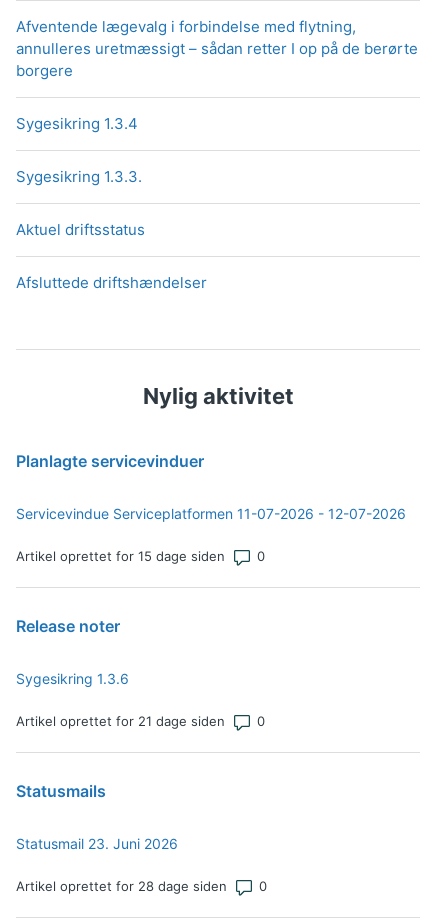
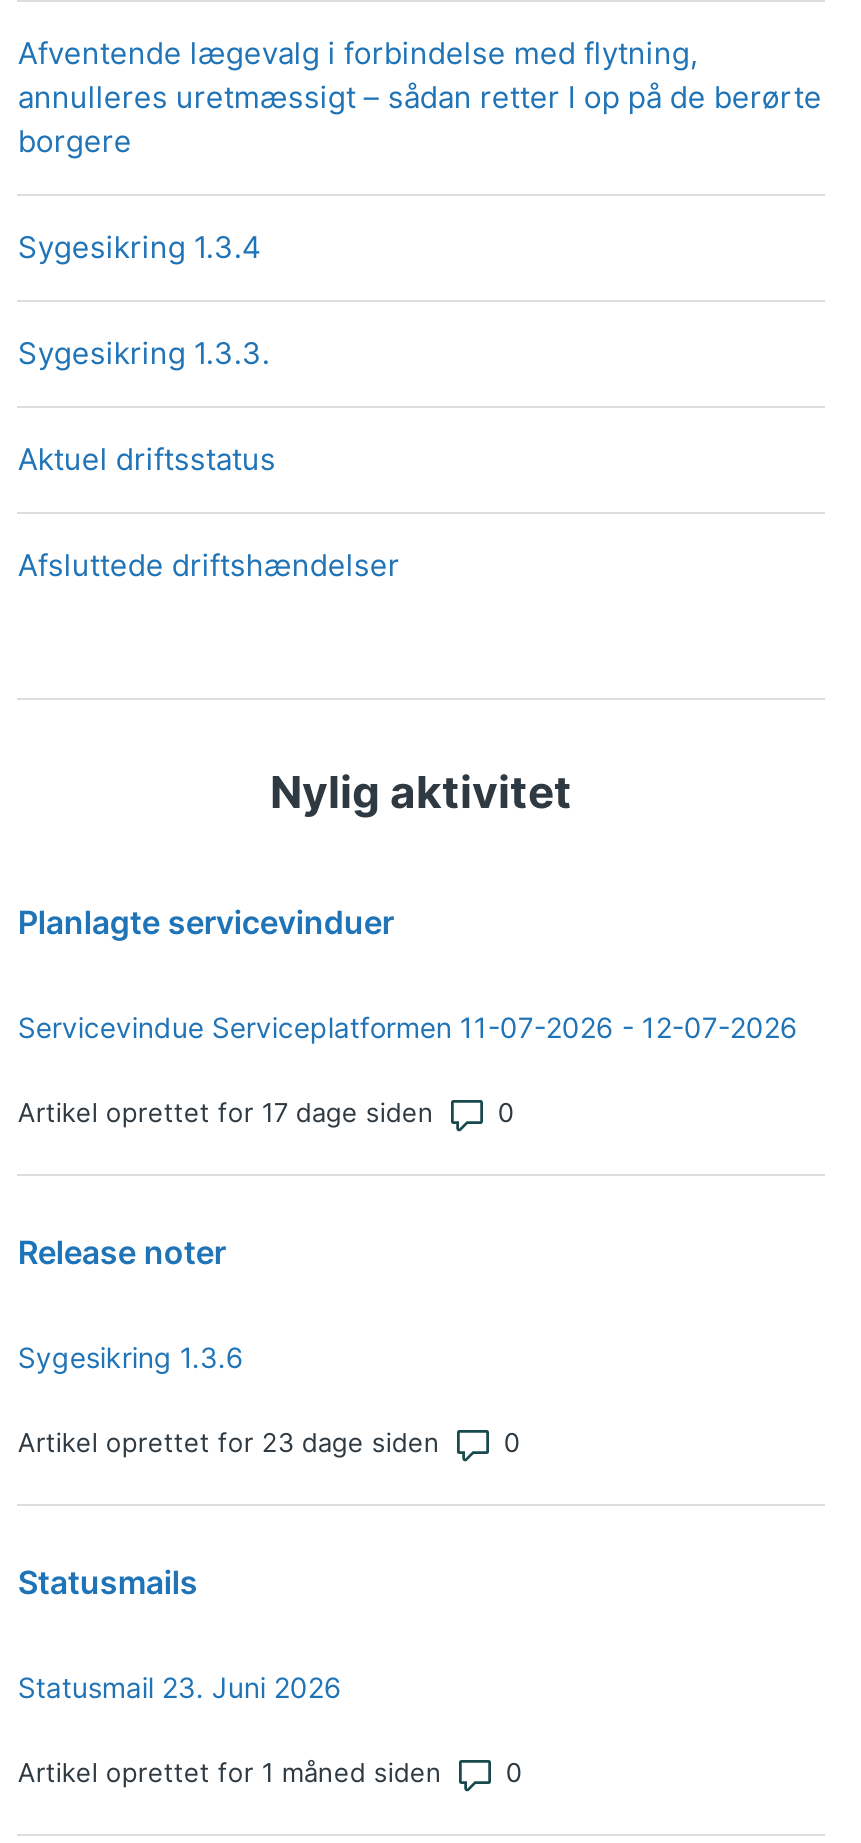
[16,548,225,564] Artikel oprettet for 15 dage siden -> [18,1096,434,1128] Artikel oprettet for 17 dage siden
[16,713,225,729] Artikel oprettet for 21 dage siden -> [18,1426,440,1458] Artikel oprettet for 23 dage siden
[16,878,227,894] Artikel oprettet for 28 dage siden -> [18,1756,442,1788] Artikel oprettet for 1 måned siden

